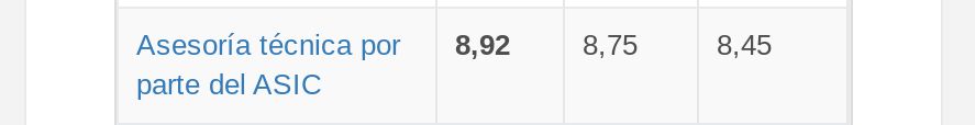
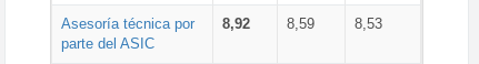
[583,27,772,60] 8,75 | 8,45 -> [287,15,382,31] 8,59 | 8,53

